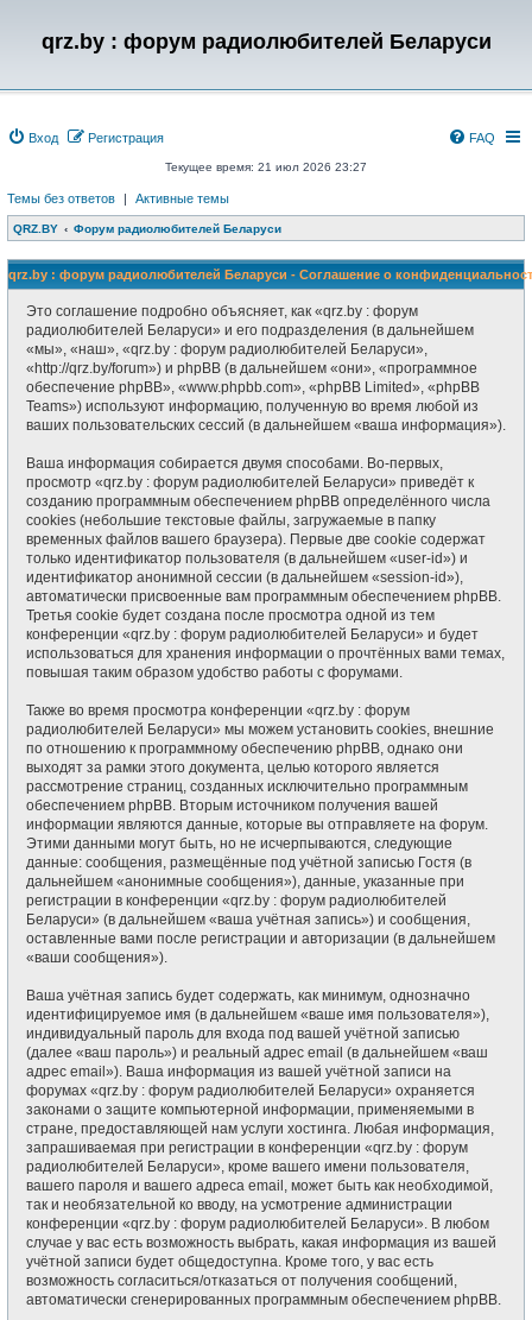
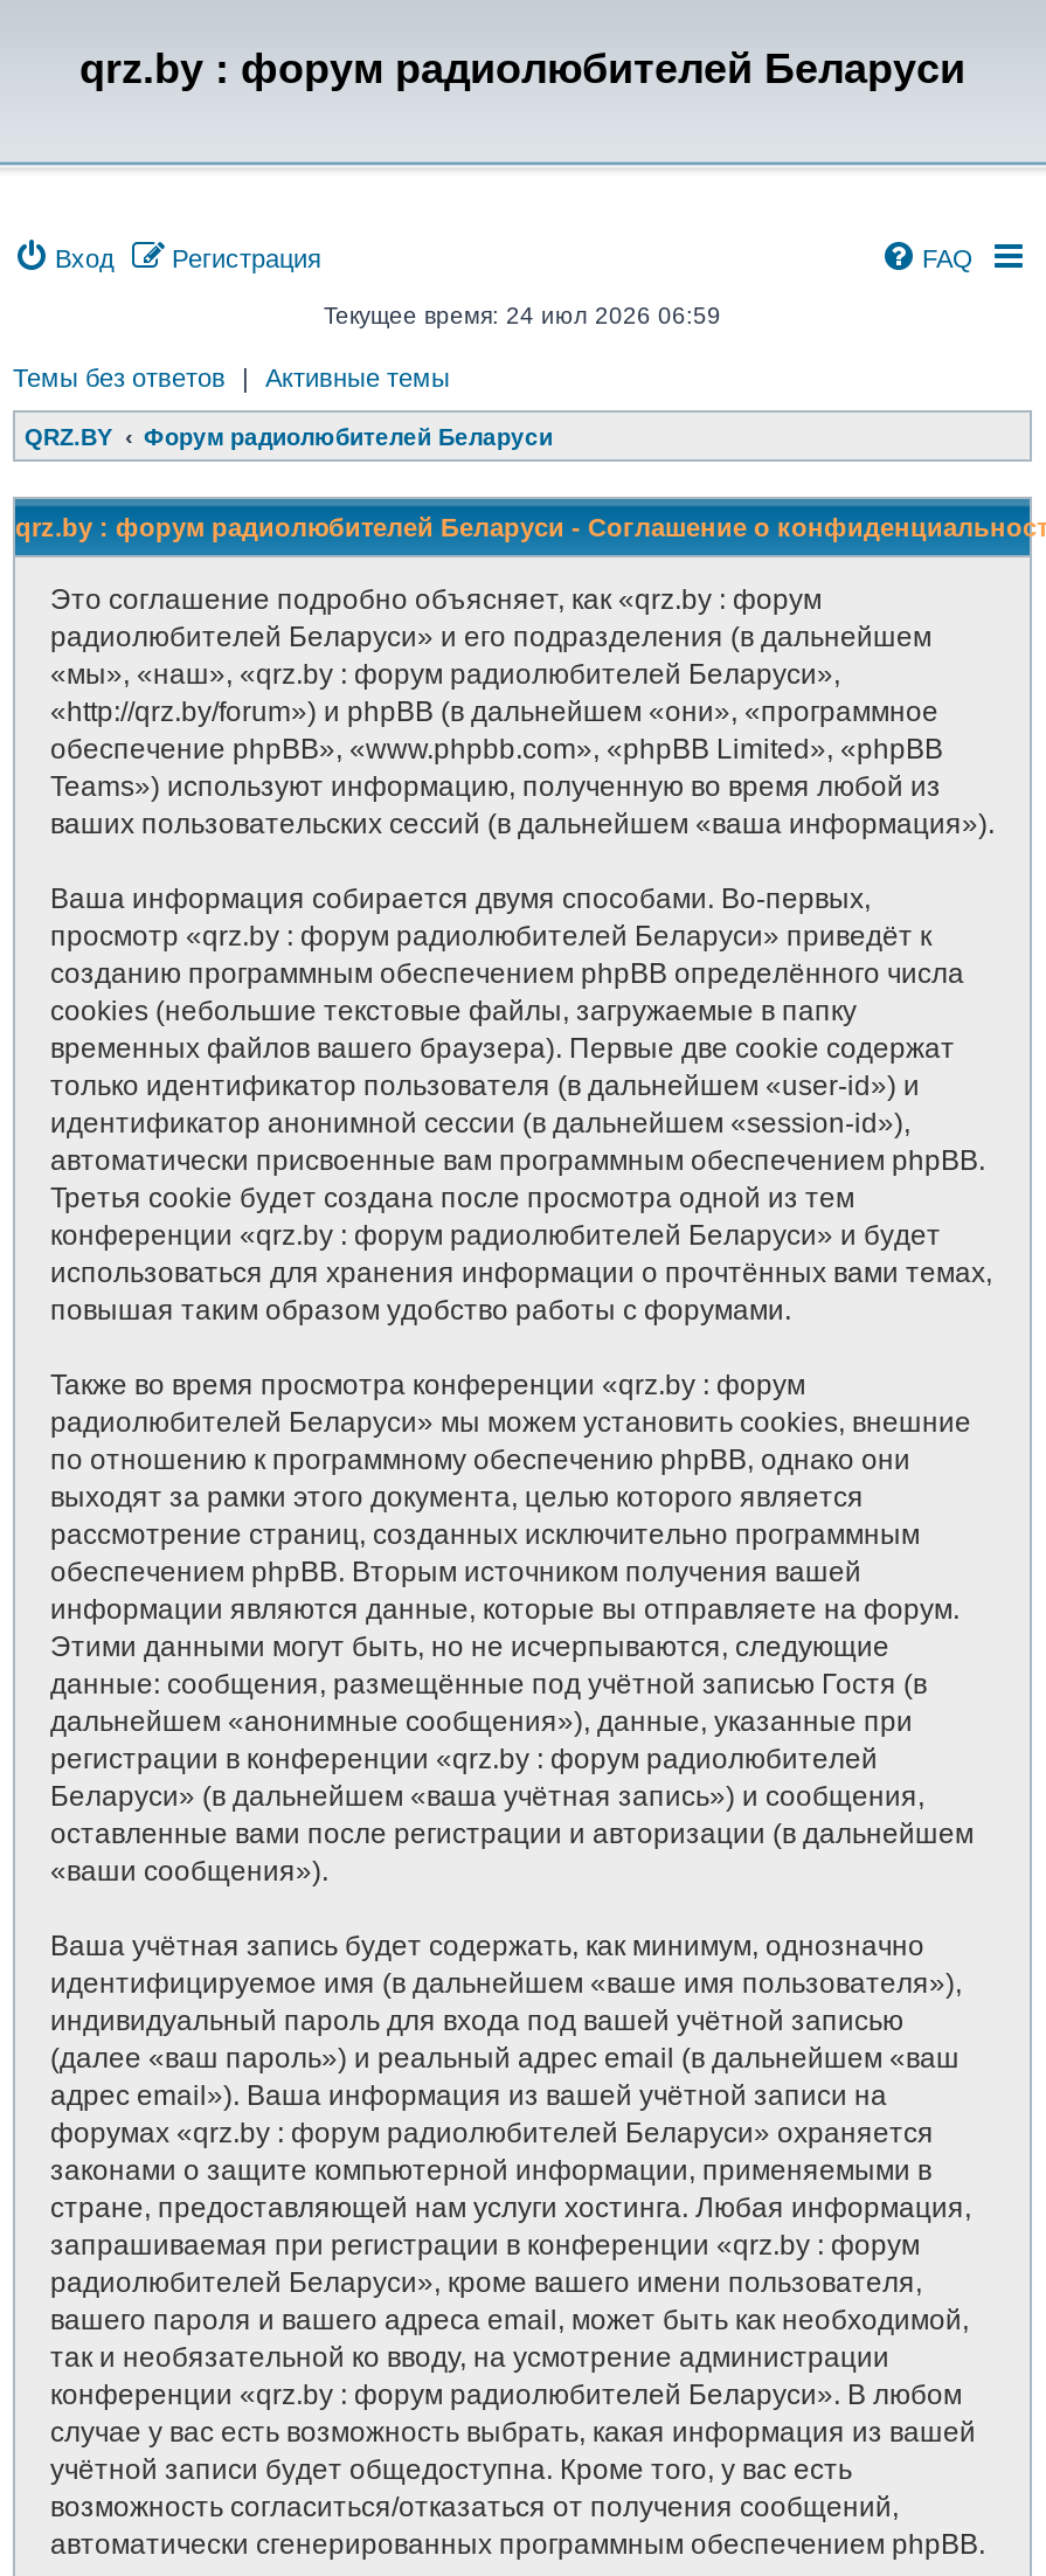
[165,160,367,173] Текущее время: 21 июл 2026 23:27 -> [324,303,721,328] Текущее время: 24 июл 2026 06:59

